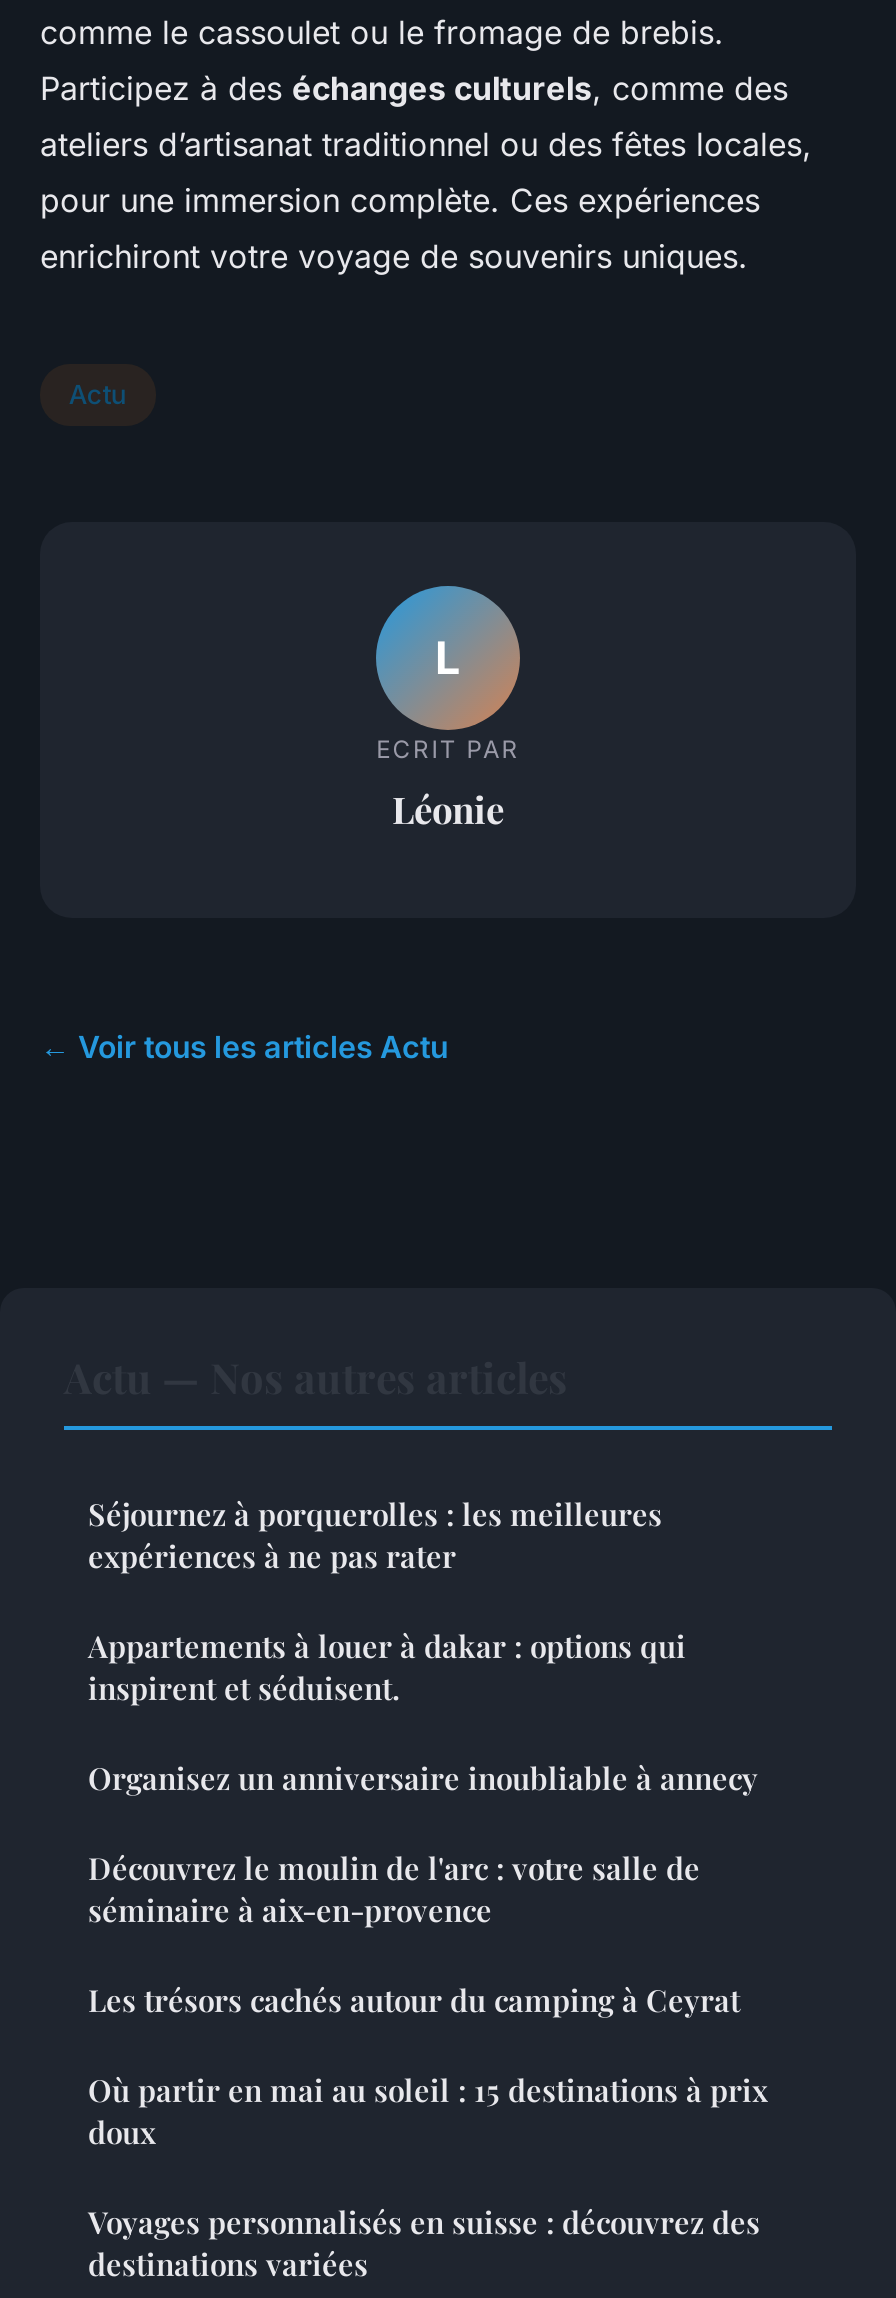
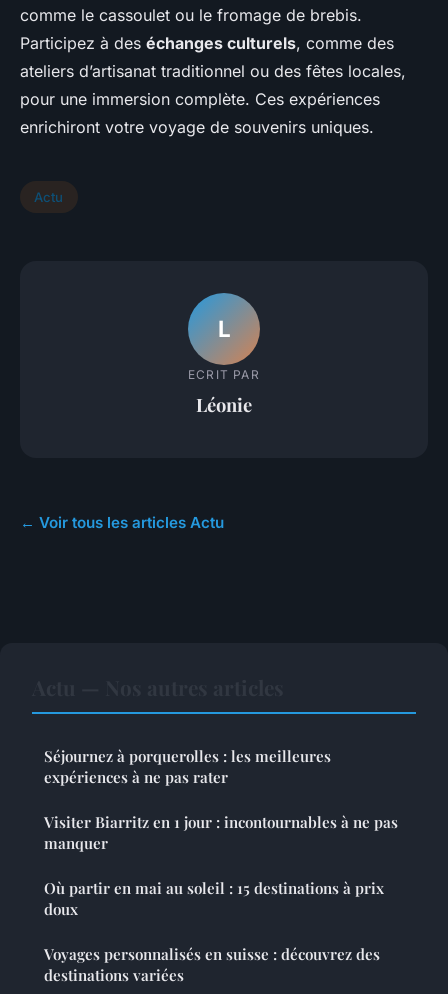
[88,1625,758,2019] Appartements à louer à dakar : options qui | inspirent et séduisent. | Organisez un anniversaire inoubliable à annecy | Découvrez le moulin de l'arc : votre salle de | séminaire à aix-en-provence | Les trésors cachés autour du camping à Ceyrat -> [44,812,398,853] Visiter Biarritz en 1 jour : incontournables à ne pas | manquer

